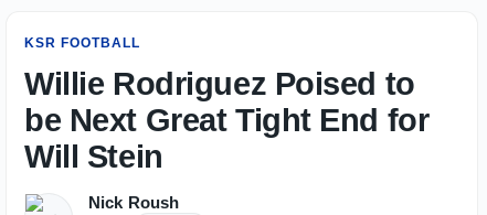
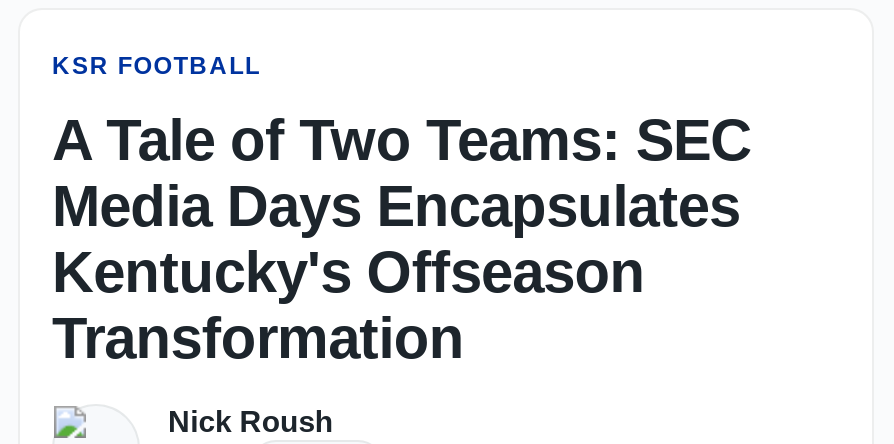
[24,66,429,174] Willie Rodriguez Poised to | be Next Great Tight End for | Will Stein -> [52,107,751,369] A Tale of Two Teams: SEC | Media Days Encapsulates | Kentucky's Offseason | Transformation

